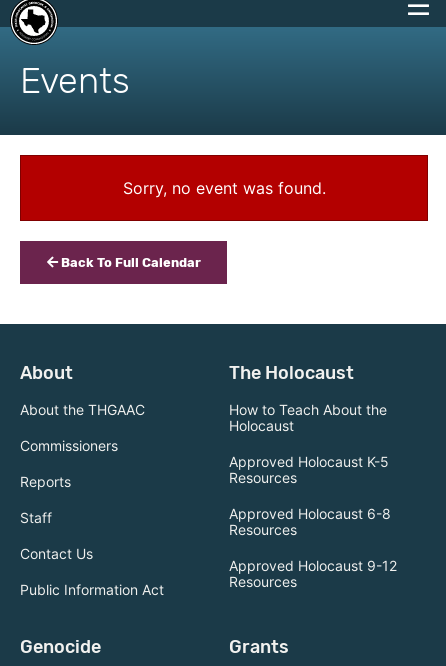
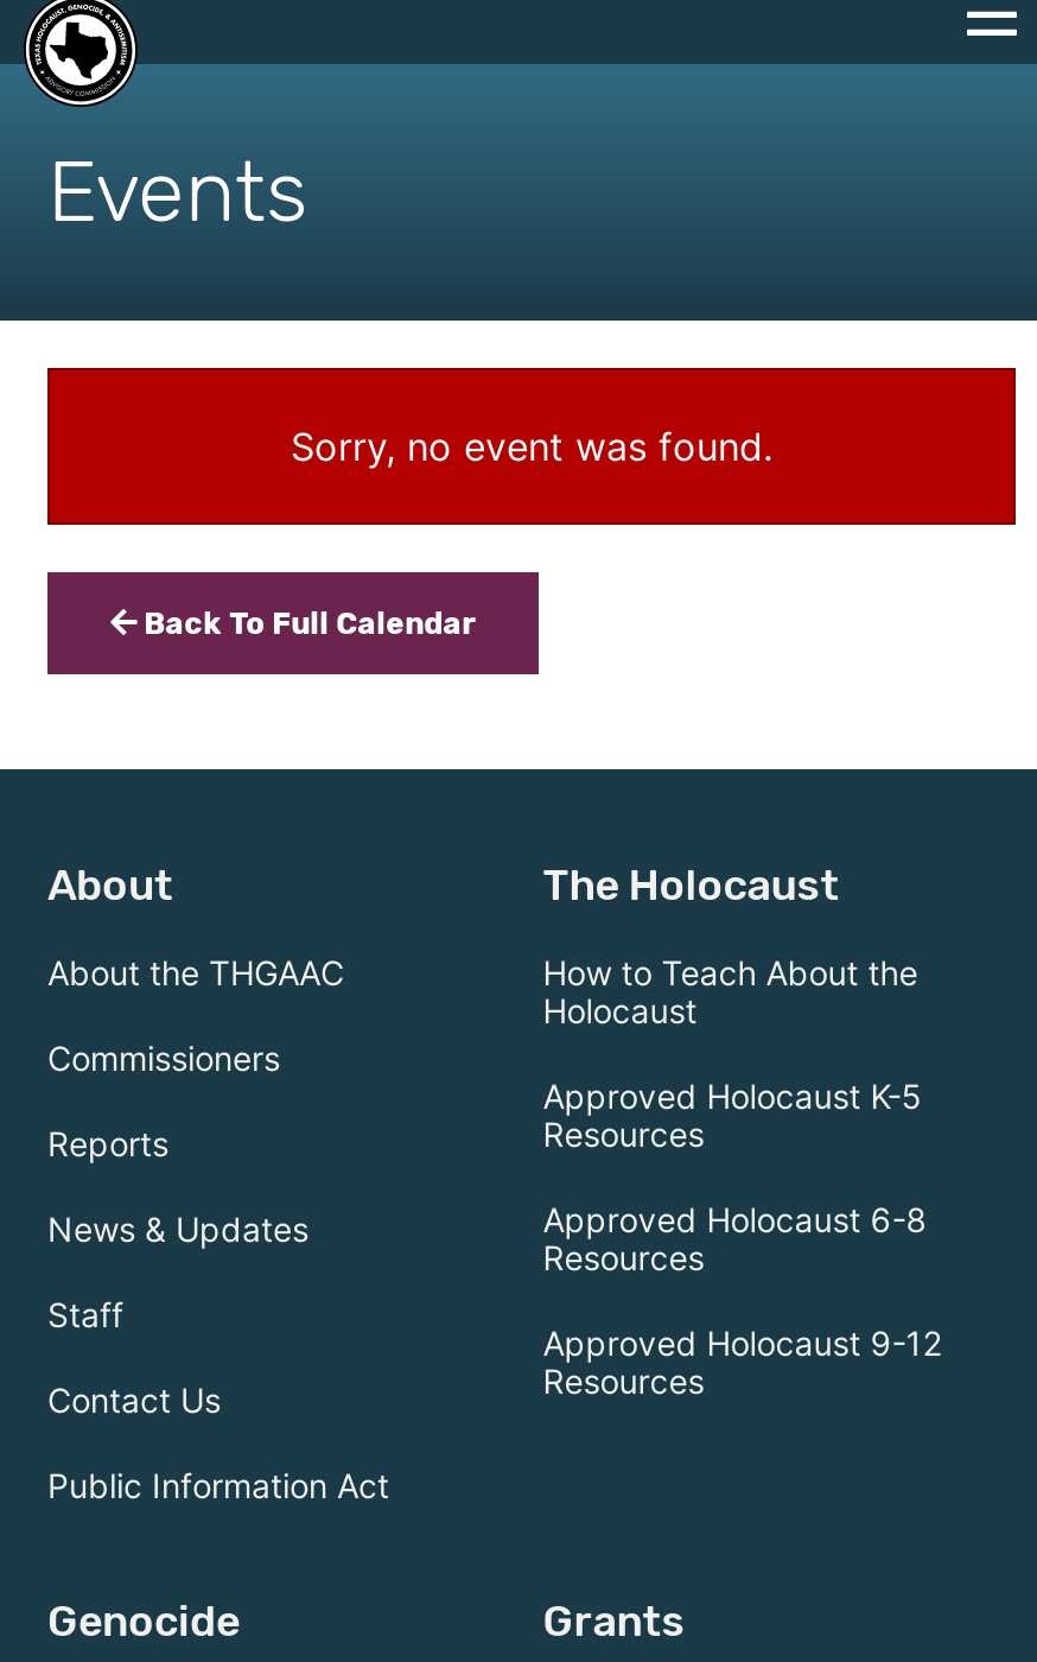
none -> [47,1208,308,1248] News & Updates

